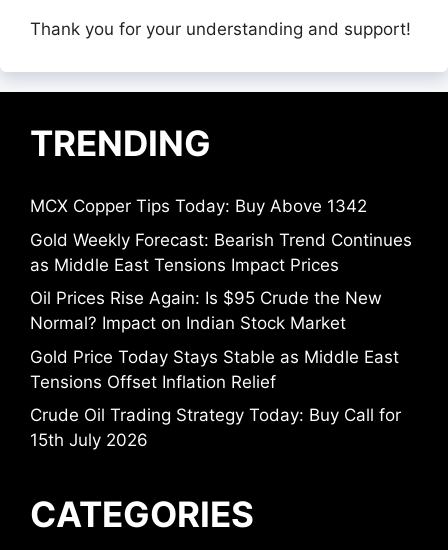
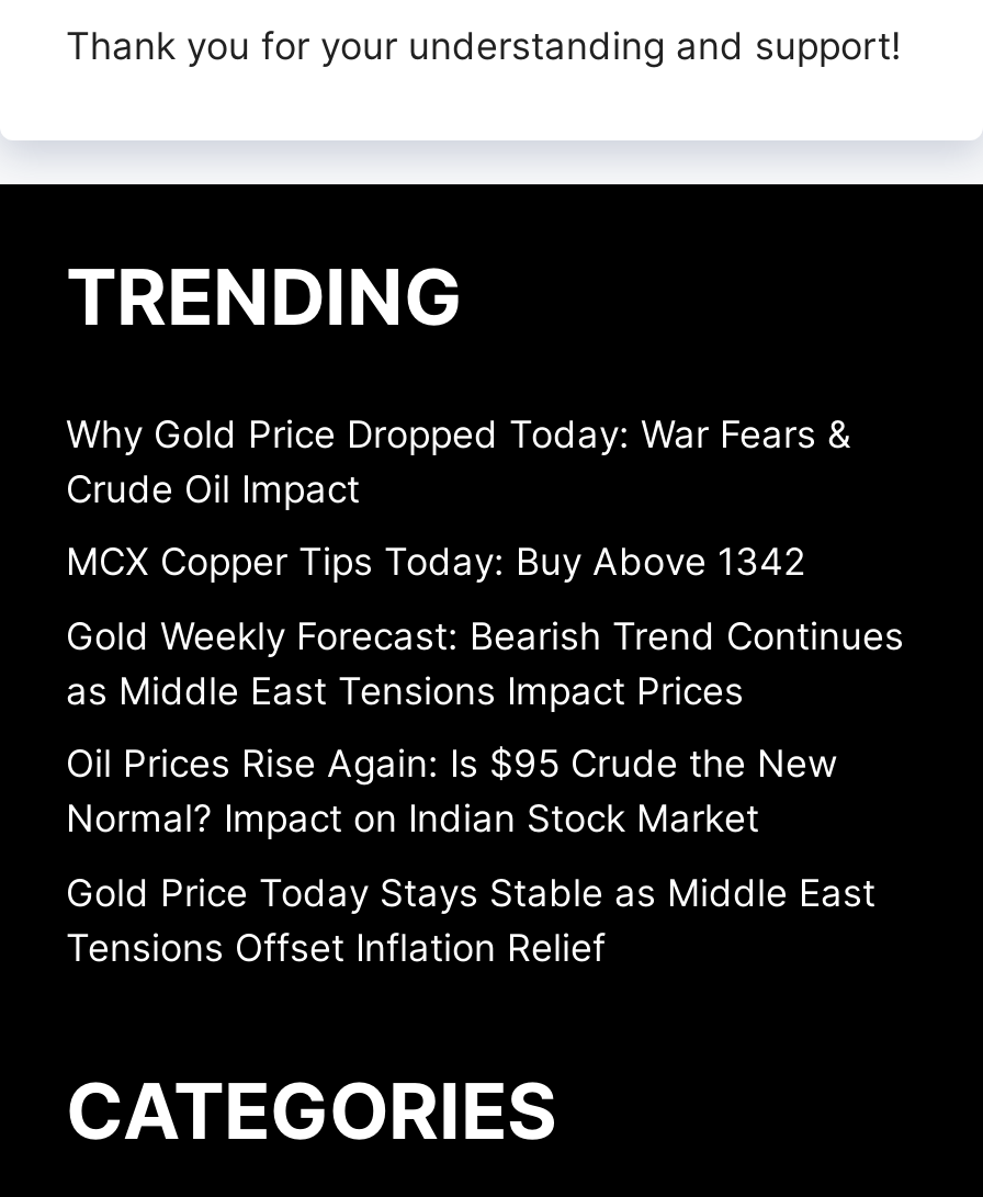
none -> [66,412,851,511] Why Gold Price Dropped Today: War Fears & | Crude Oil Impact
moved [30,196,412,392] -> [66,540,904,969]: MCX Copper Tips Today: Buy Above 1342 | Gold Weekly Forecast: Bearish Trend Continues | as Middle East Tensions Impact Prices | Oil Prices Rise Again: Is $95 Crude the New | Normal? Impact on Indian Stock Market | Gold Price Today Stays Stable as Middle East | Tensions Offset Inflation Relief
[30,405,401,450] Crude Oil Trading Strategy Today: Buy Call for | 15th July 2026 -> none

